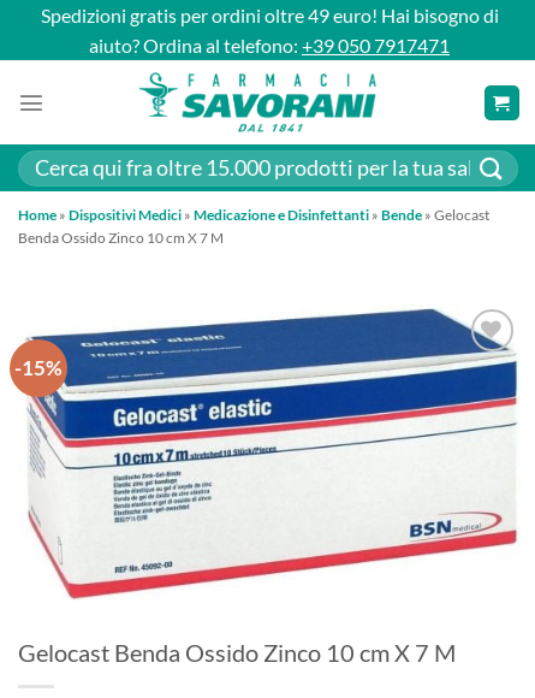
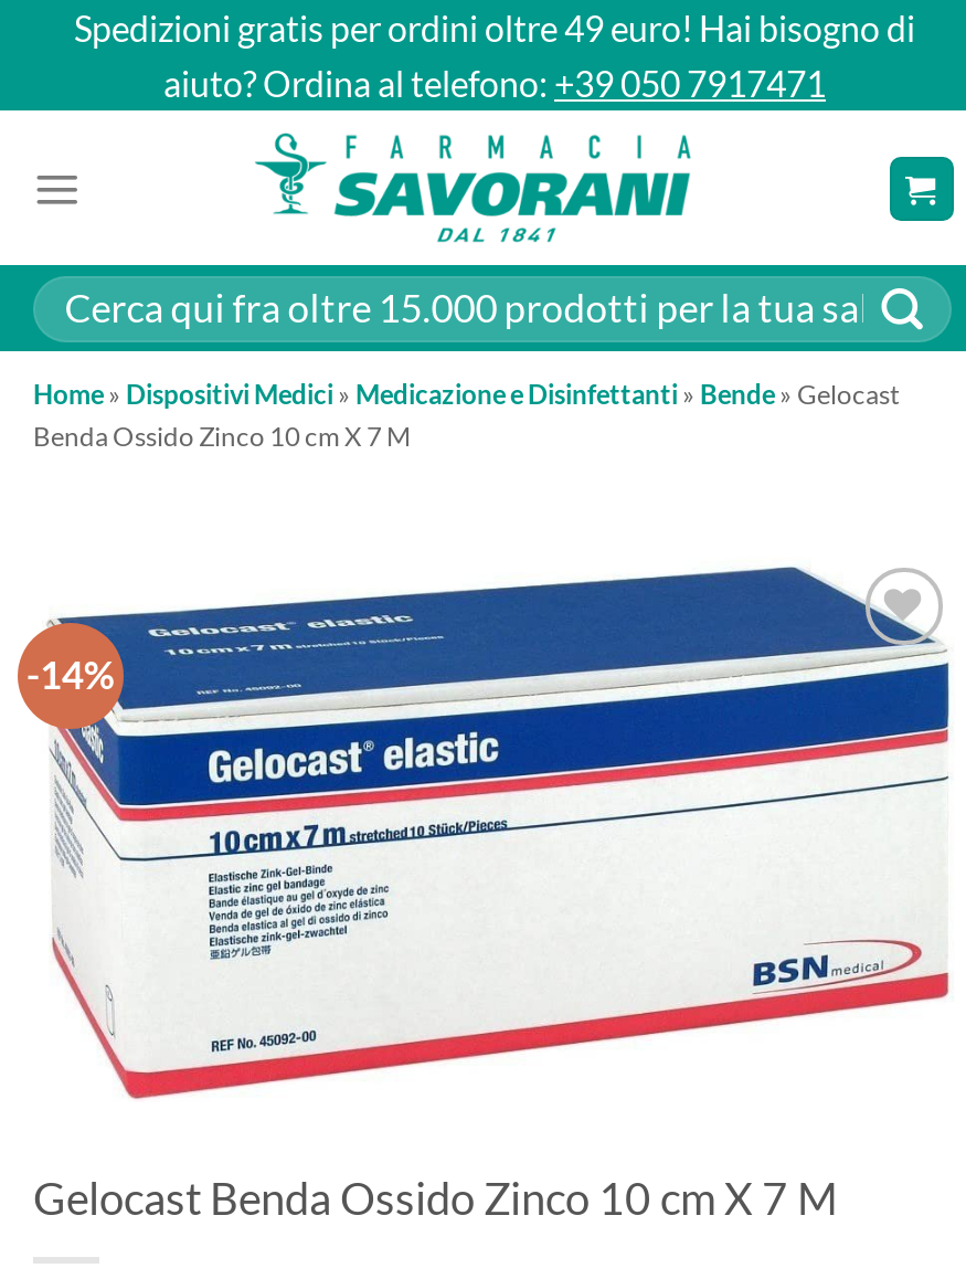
[14,355,62,380] -15% -> [26,652,115,698] -14%

